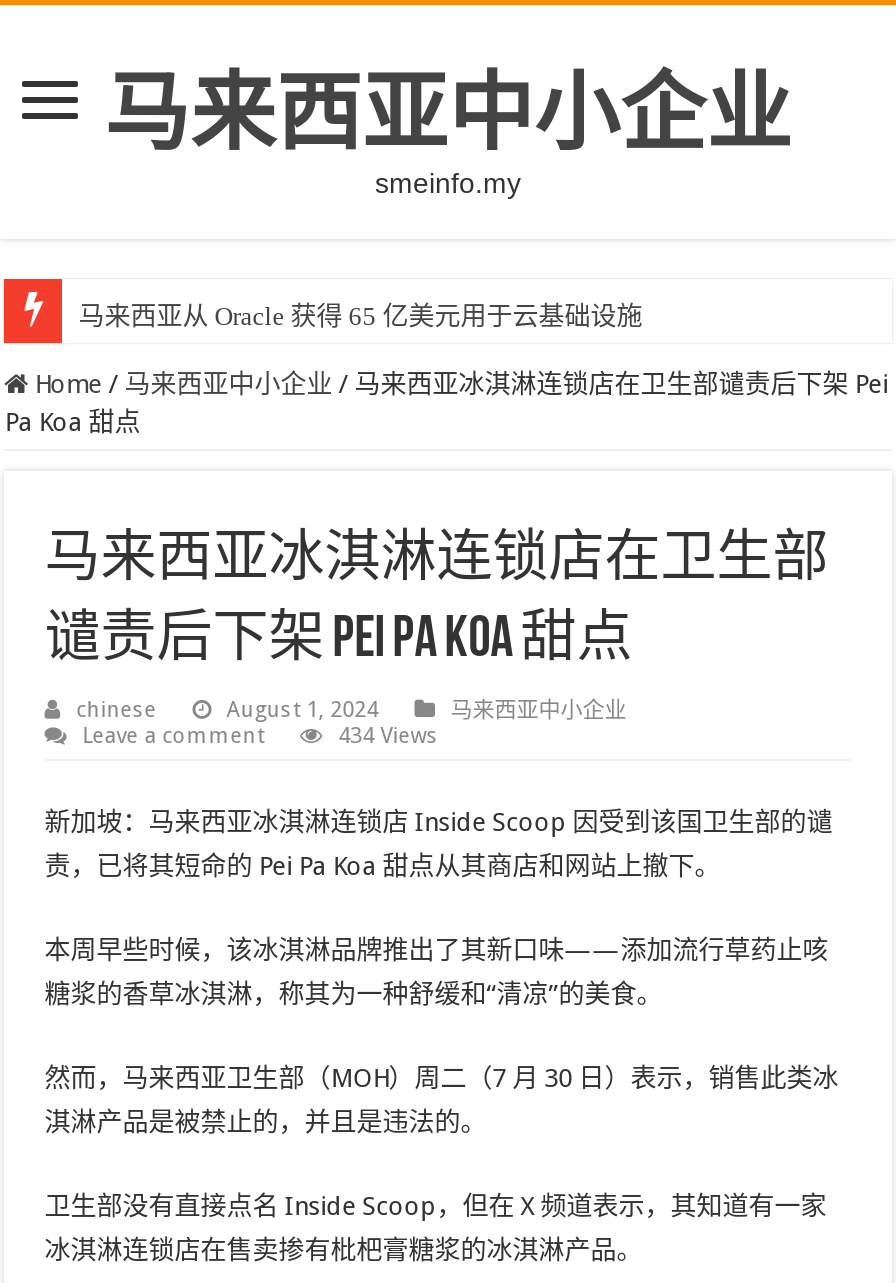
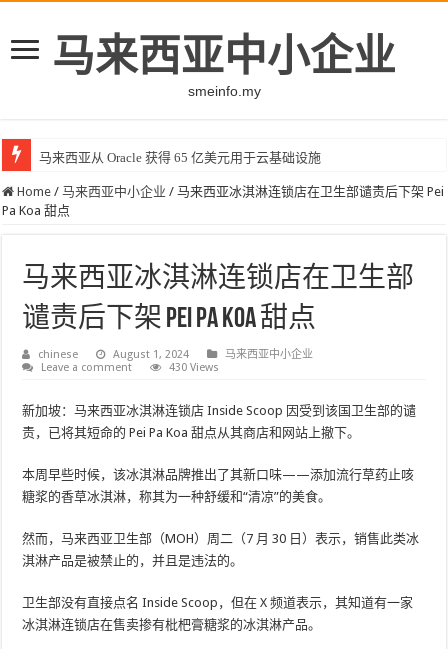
[338,723,438,749] 434 Views -> [169,361,219,374] 430 Views

